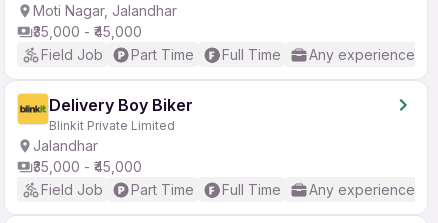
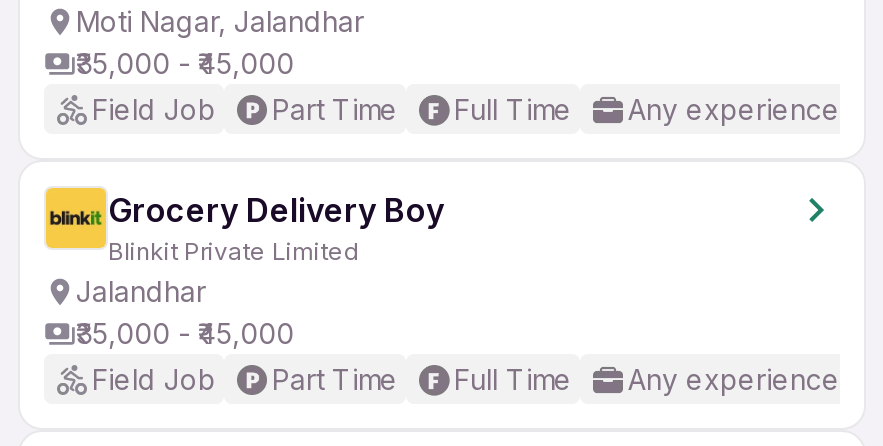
[49,95,193,115] Delivery Boy Biker -> [108,190,444,230] Grocery Delivery Boy

